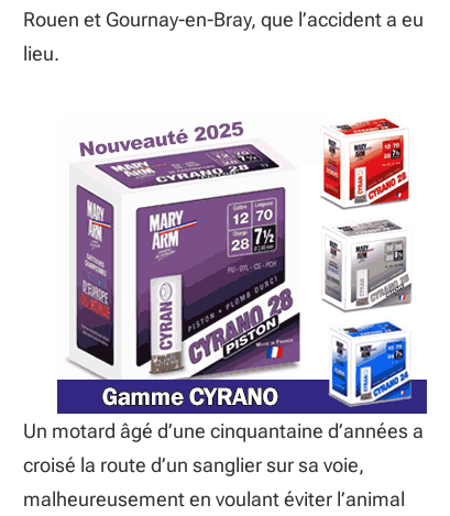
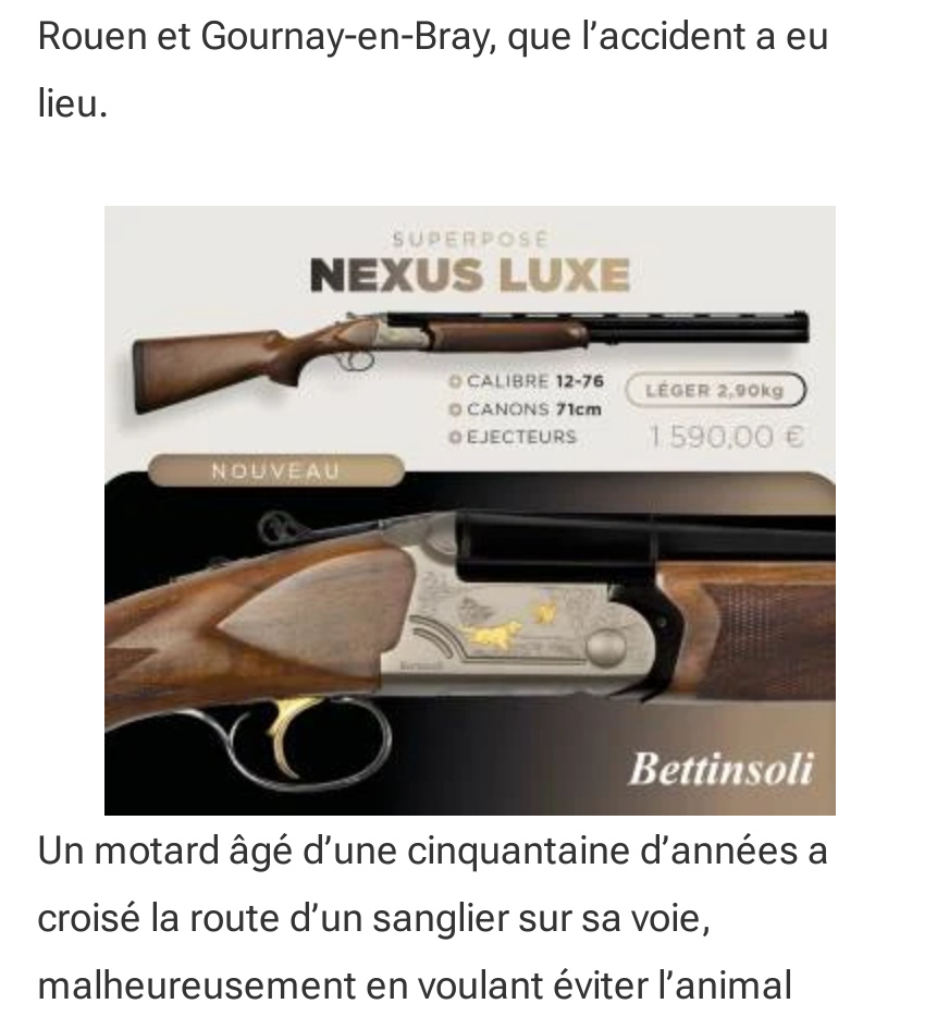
[56,109,428,415] [image] -> [102,225,838,818] [image]

